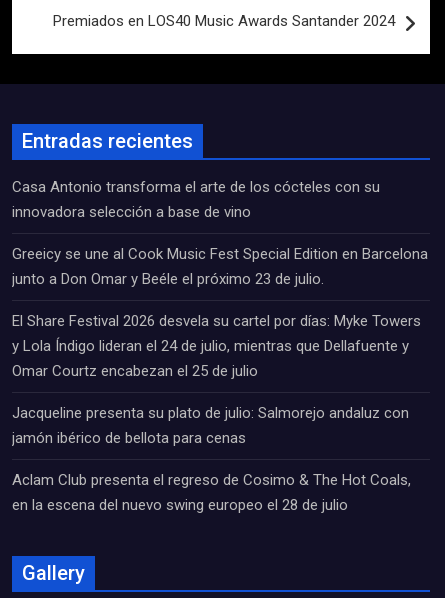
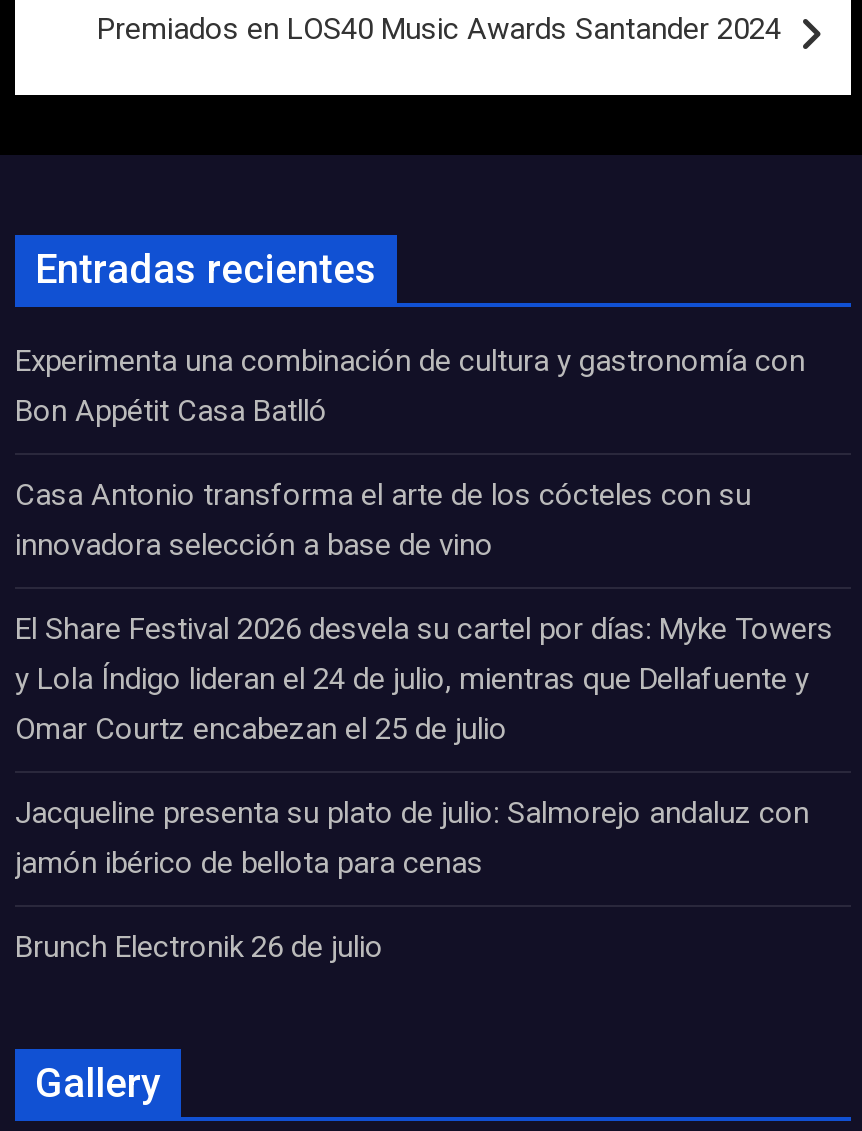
none -> [15,343,805,429] Experimenta una combinación de cultura y gastronomía con | Bon Appétit Casa Batlló
moved [12,178,380,221] -> [15,477,751,563]: Casa Antonio transforma el arte de los cócteles con su | innovadora selección a base de vino
[12,245,428,288] Greeicy se une al Cook Music Fest Special Edition en Barcelona | junto a Don Omar y Beéle el próximo 23 de julio. -> none
[12,471,411,514] Aclam Club presenta el regreso de Cosimo & The Hot Coals, | en la escena del nuevo swing europeo el 28 de julio -> [15,929,383,965] Brunch Electronik 26 de julio

